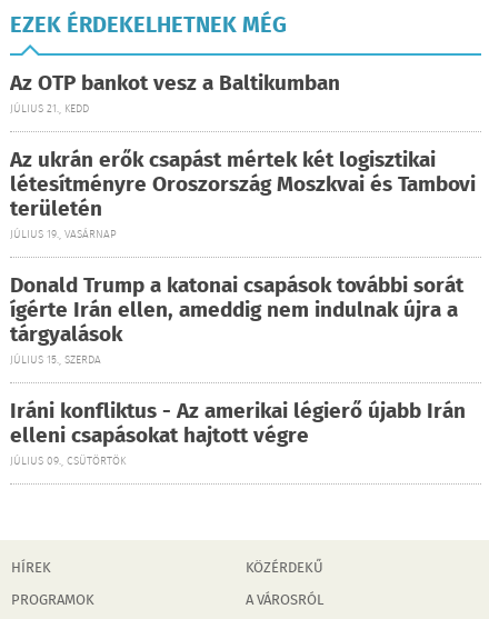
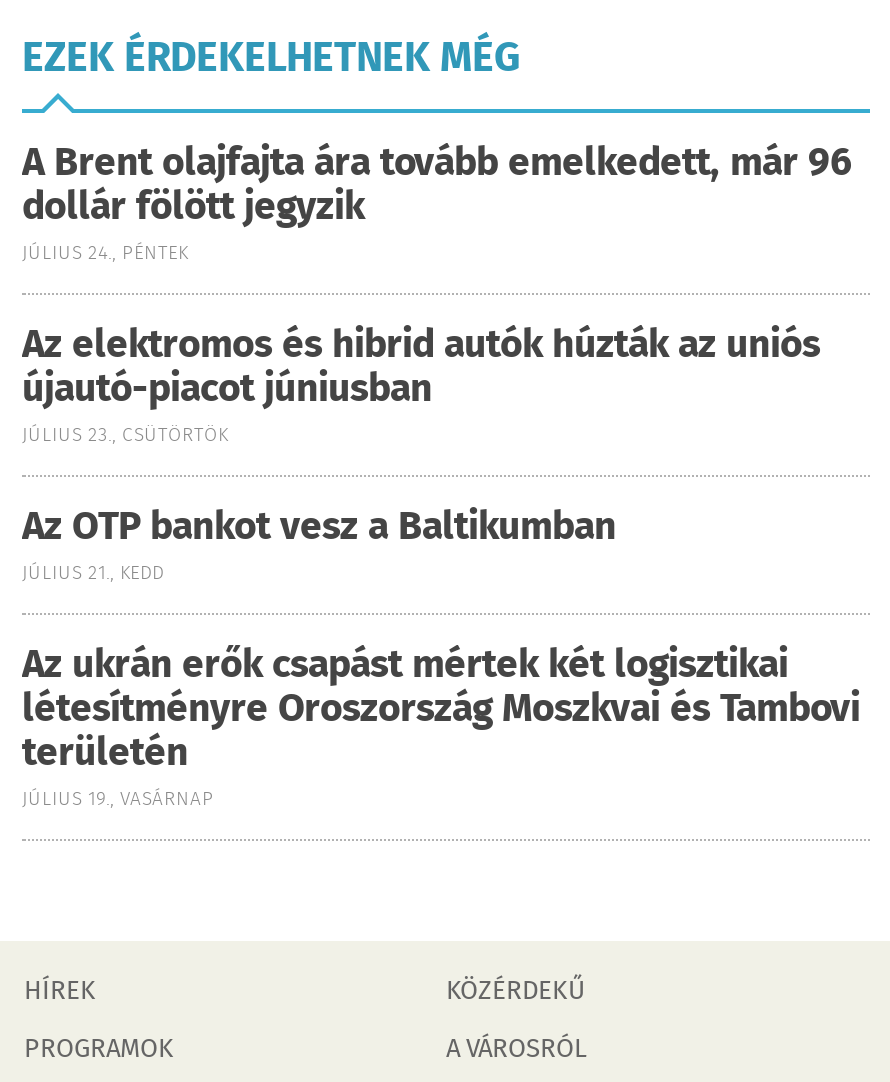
none -> [22,135,852,451] A Brent olajfajta ára tovább emelkedett, már 96 | dollár fölött jegyzik | JÚLIUS 24., PÉNTEK | Az elektromos és hibrid autók húzták az uniós | újautó-piacot júniusban | JÚLIUS 23., CSÜTÖRTÖK
moved [10,68,476,243] -> [22,499,860,815]: Az OTP bankot vesz a Baltikumban | JÚLIUS 21., KEDD | Az ukrán erők csapást mértek két logisztikai | létesítményre Oroszország Moszkvai és Tambovi | területén | JÚLIUS 19., VASÁRNAP
[10,270,466,470] Donald Trump a katonai csapások további sorát | ígérte Irán ellen, ameddig nem indulnak újra a | tárgyalások | JÚLIUS 15., SZERDA | Iráni konfliktus - Az amerikai légierő újabb Irán | elleni csapásokat hajtott végre | JÚLIUS 09., CSÜTÖRTÖK -> none

